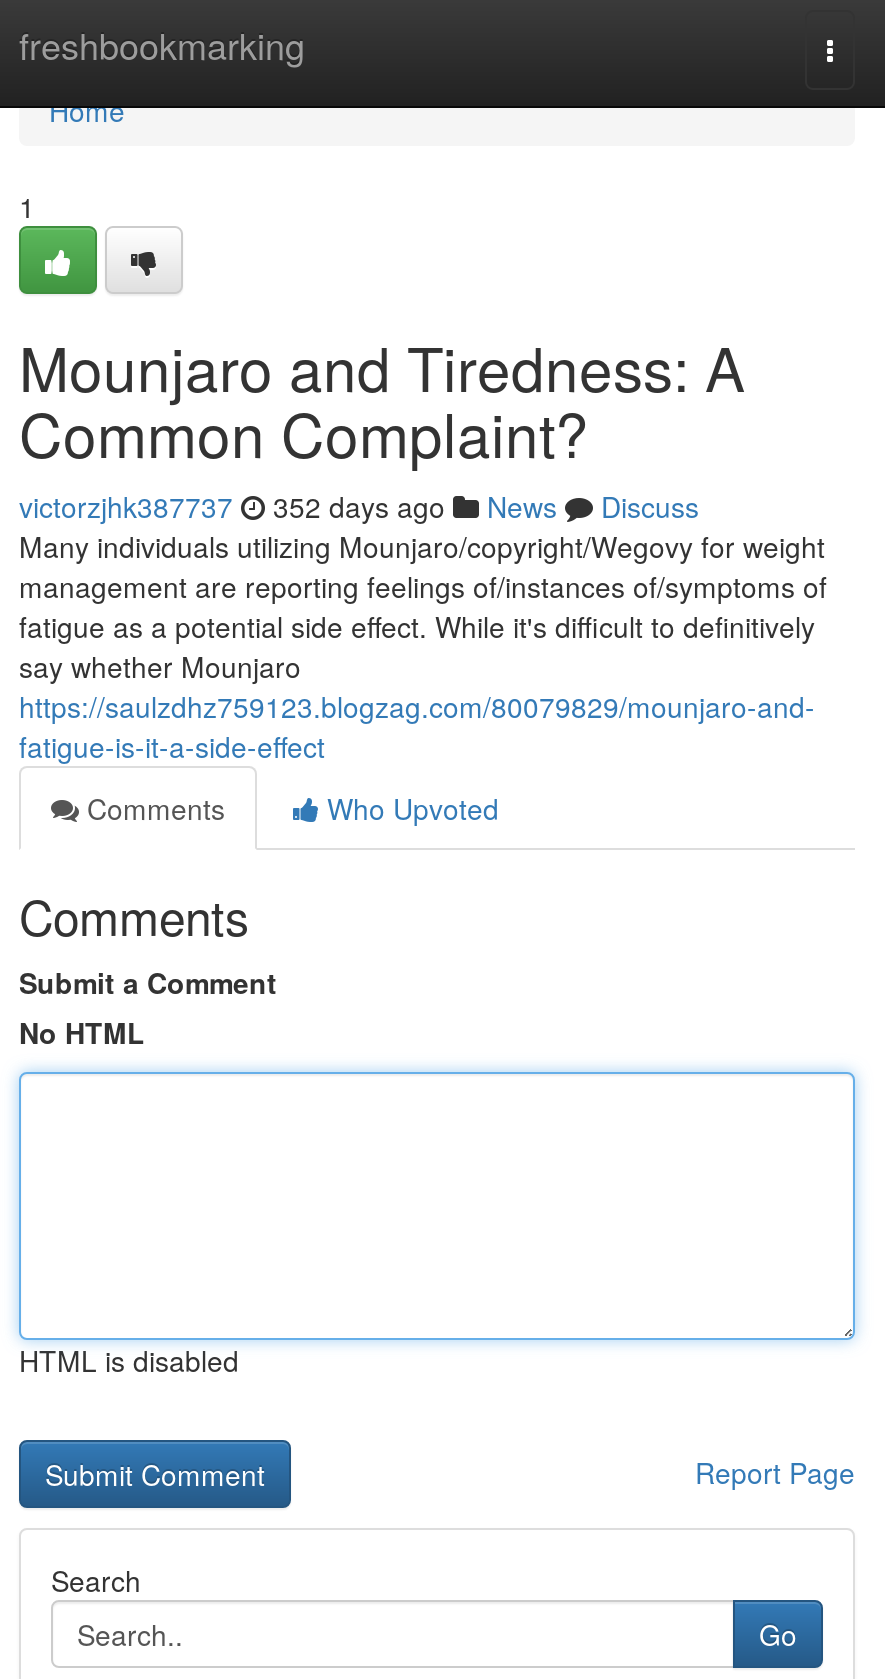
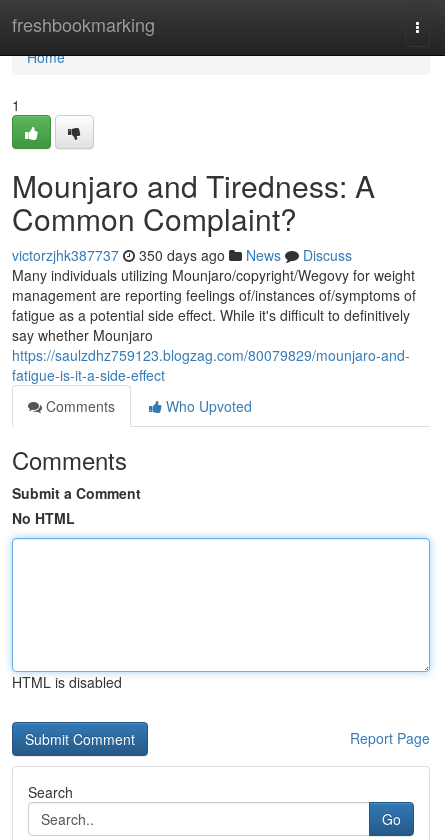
[19,486,699,526] victorzjhk387737 352 days ago News Discuss -> [12,245,352,265] victorzjhk387737 350 days ago News Discuss

